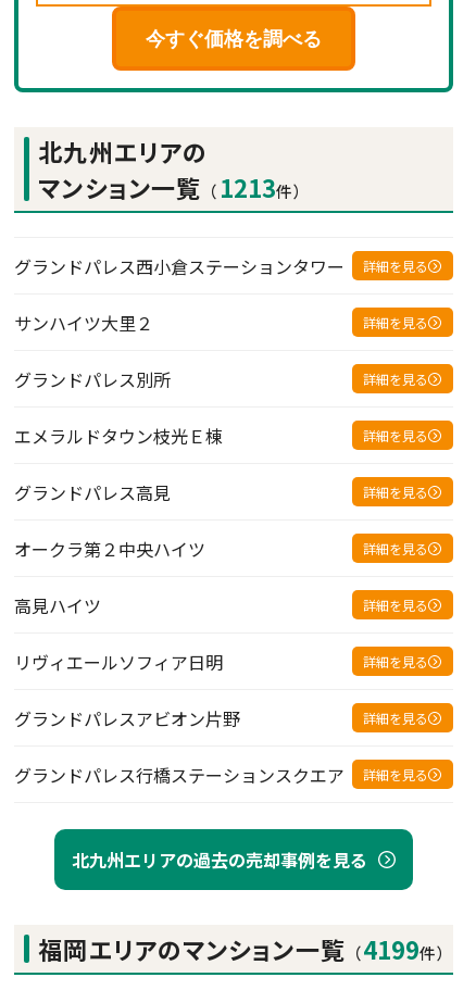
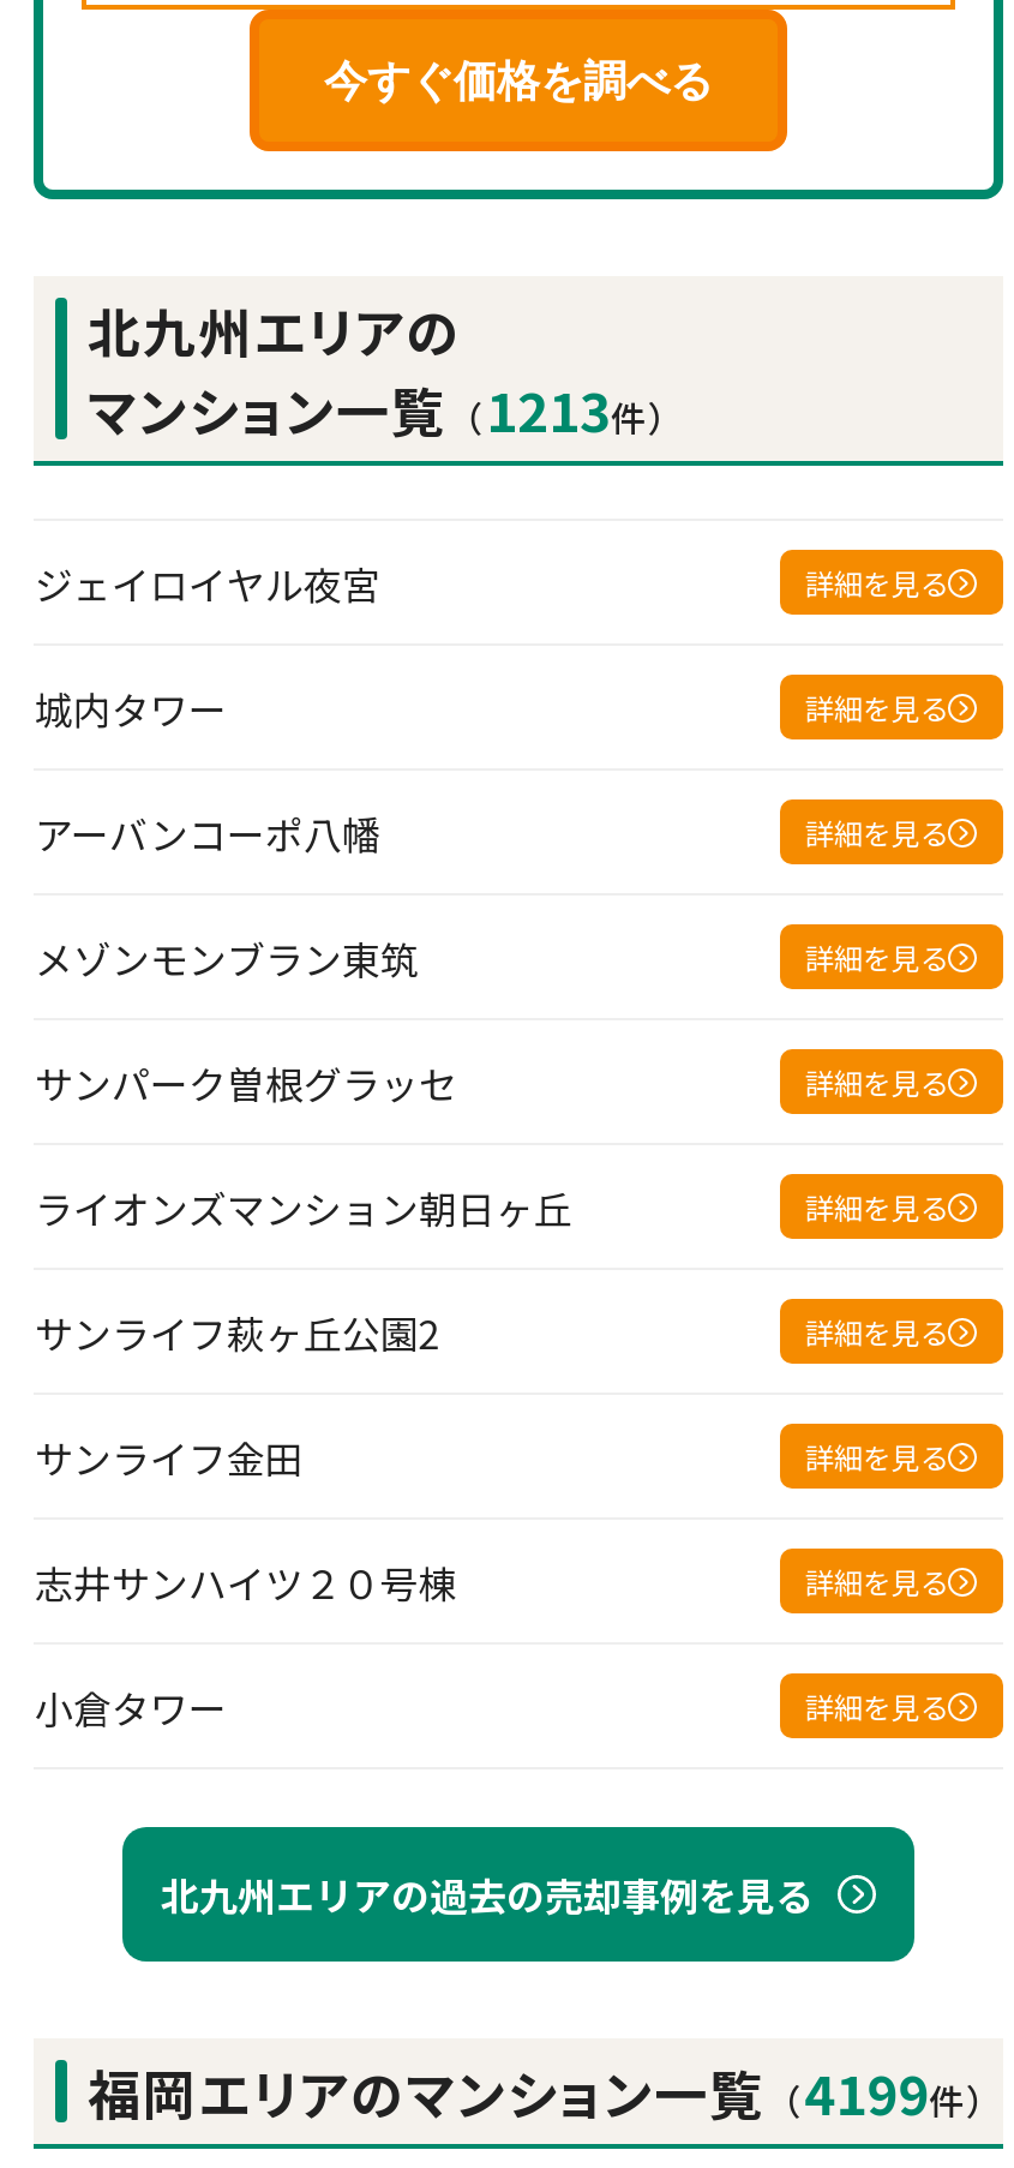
[15,253,345,279] グランドパレス西小倉ステーションタワー -> [35,554,380,612] ジェイロイヤル夜宮
[15,309,154,335] サンハイツ大里２ -> [35,679,227,736] 城内タワー
[15,366,171,392] グランドパレス別所 -> [35,804,380,861] アーバンコーポ八幡
[15,422,223,448] エメラルドタウン枝光Ｅ棟 -> [35,928,419,986] メゾンモンブラン東筑
[15,479,171,505] グランドパレス高見 -> [35,1053,457,1111] サンパーク曽根グラッセ
[15,535,206,562] オークラ第２中央ハイツ -> [35,1178,572,1236] ライオンズマンション朝日ヶ丘
[15,592,102,618] 高見ハイツ -> [35,1303,440,1361] サンライフ萩ヶ丘公園2
[15,648,223,675] リヴィエールソフィア日明 -> [35,1428,303,1485] サンライフ金田
[15,705,241,731] グランドパレスアビオン片野 -> [35,1553,457,1610] 志井サンハイツ２０号棟
[15,761,345,788] グランドパレス行橋ステーションスクエア -> [35,1677,227,1735] 小倉タワー

